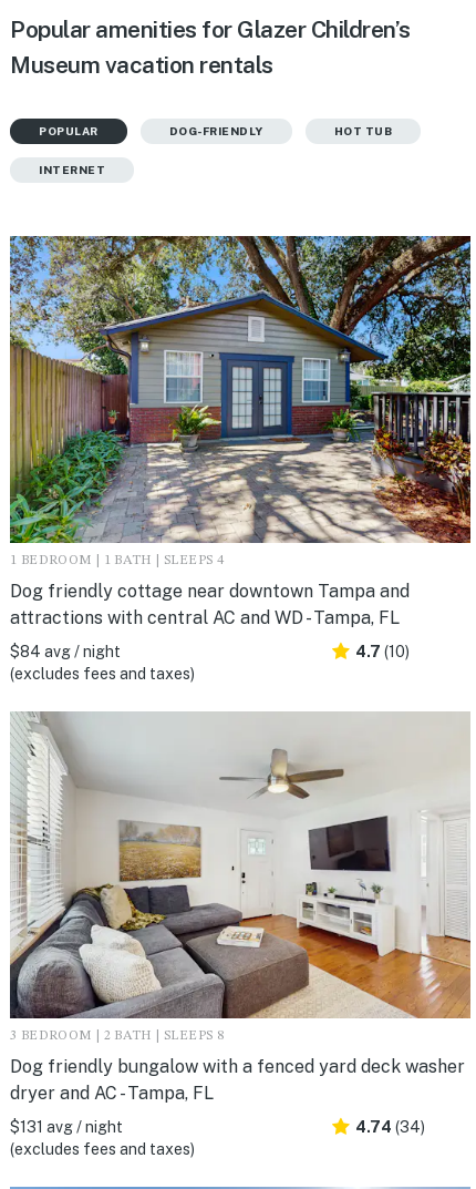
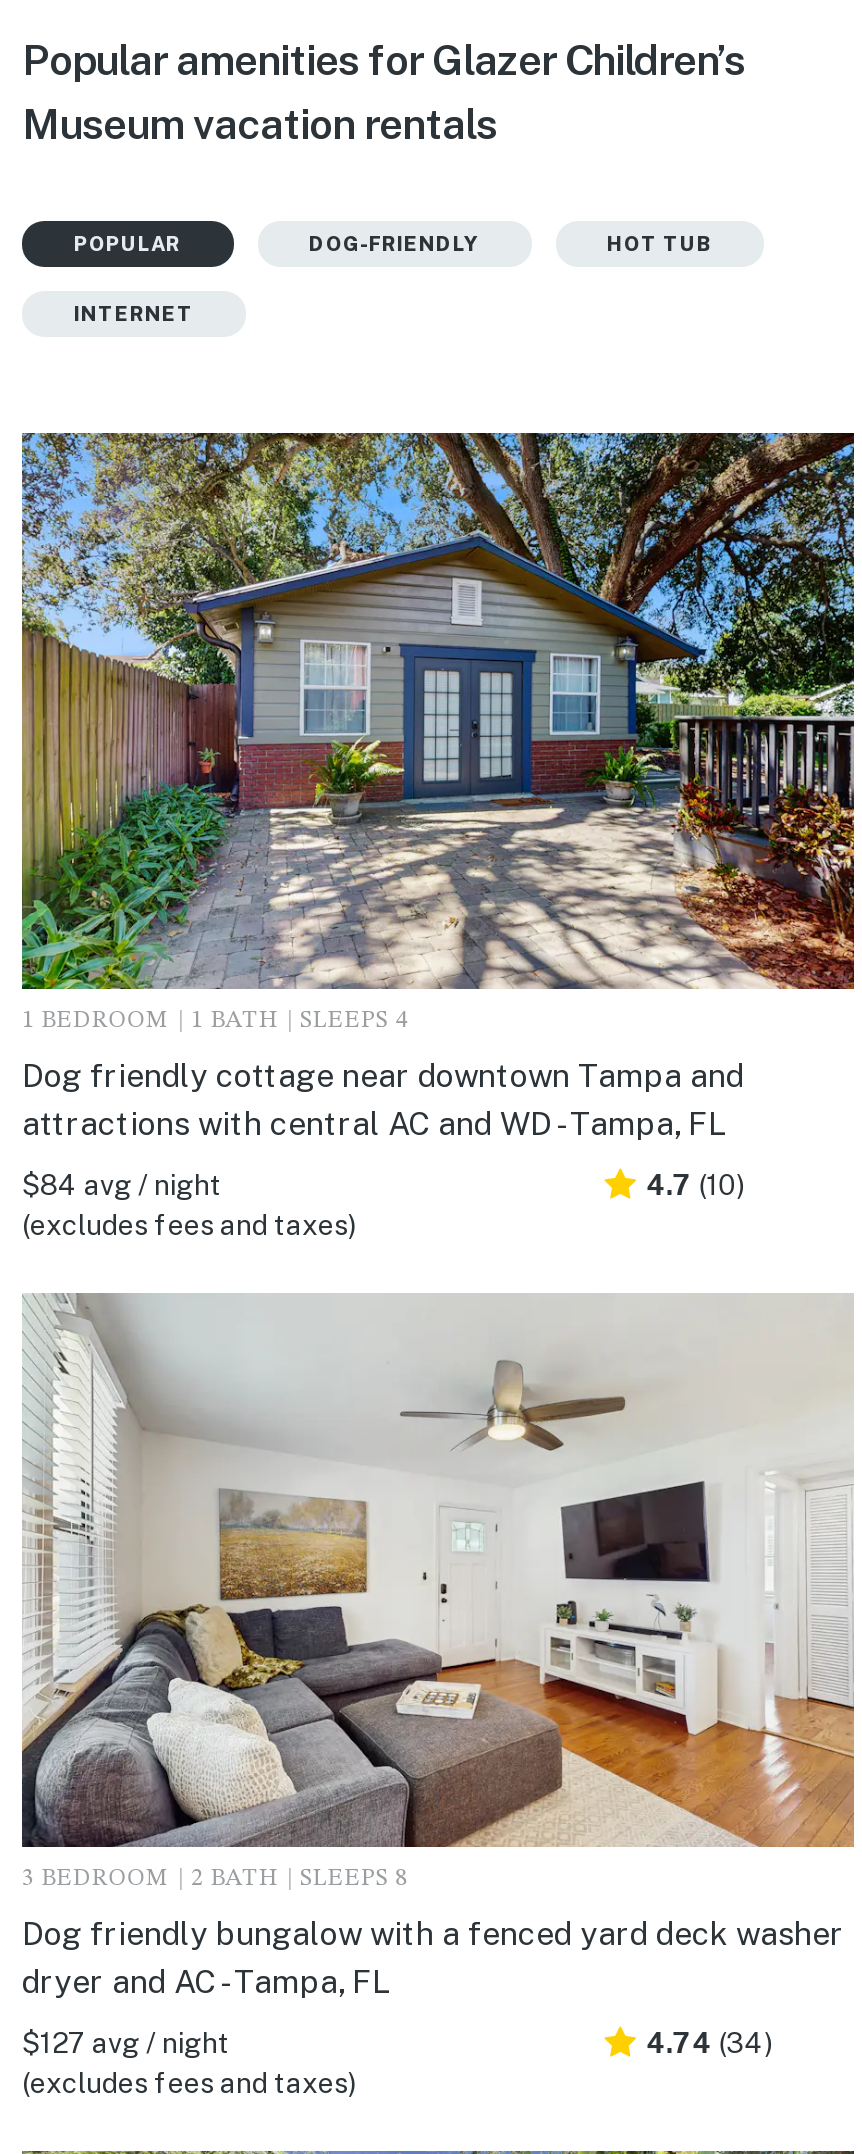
[10,1118,123,1136] $131 avg / night -> [22,2027,230,2059] $127 avg / night

